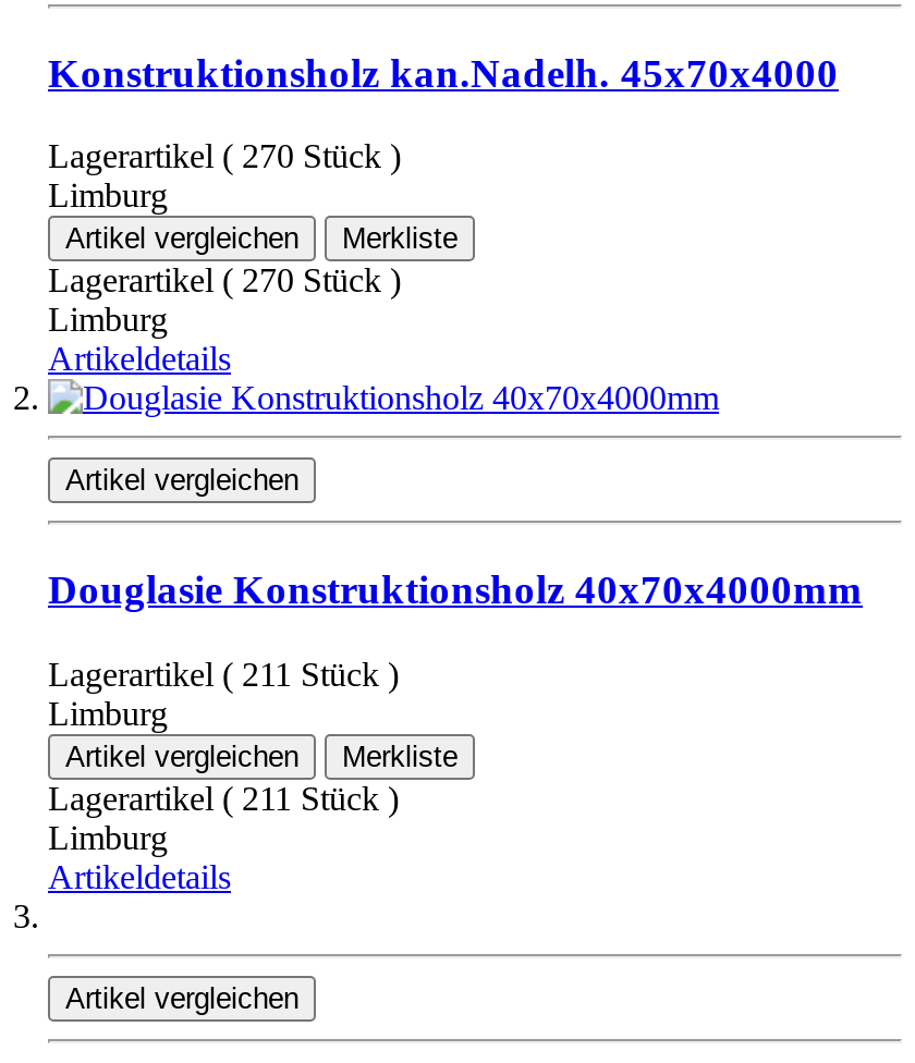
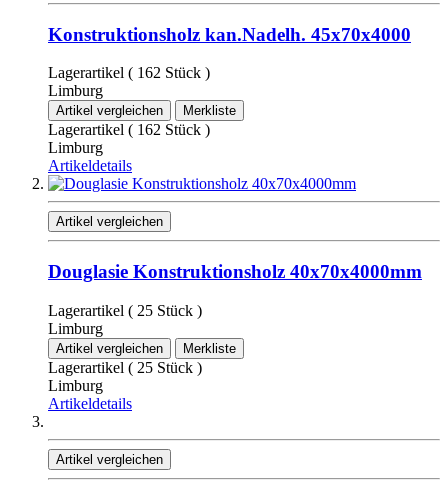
[48,138,401,175] Lagerartikel ( 270 Stück ) -> [48,64,210,81] Lagerartikel ( 162 Stück )
[48,262,401,299] Lagerartikel ( 270 Stück ) -> [48,121,210,138] Lagerartikel ( 162 Stück )
[48,655,399,692] Lagerartikel ( 211 Stück ) -> [48,302,202,319] Lagerartikel ( 25 Stück )
[48,779,399,816] Lagerartikel ( 211 Stück ) -> [48,359,202,376] Lagerartikel ( 25 Stück )

